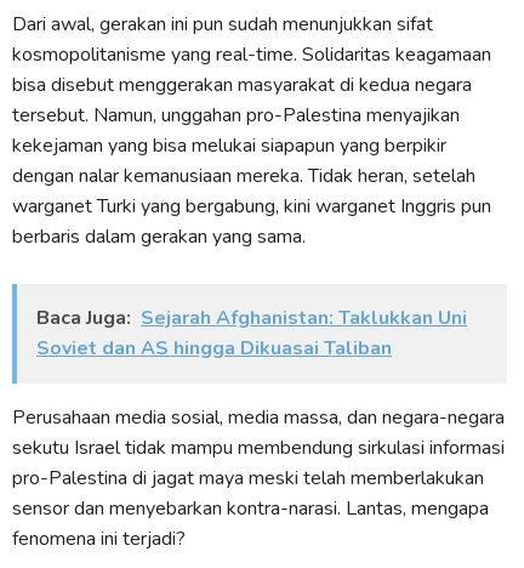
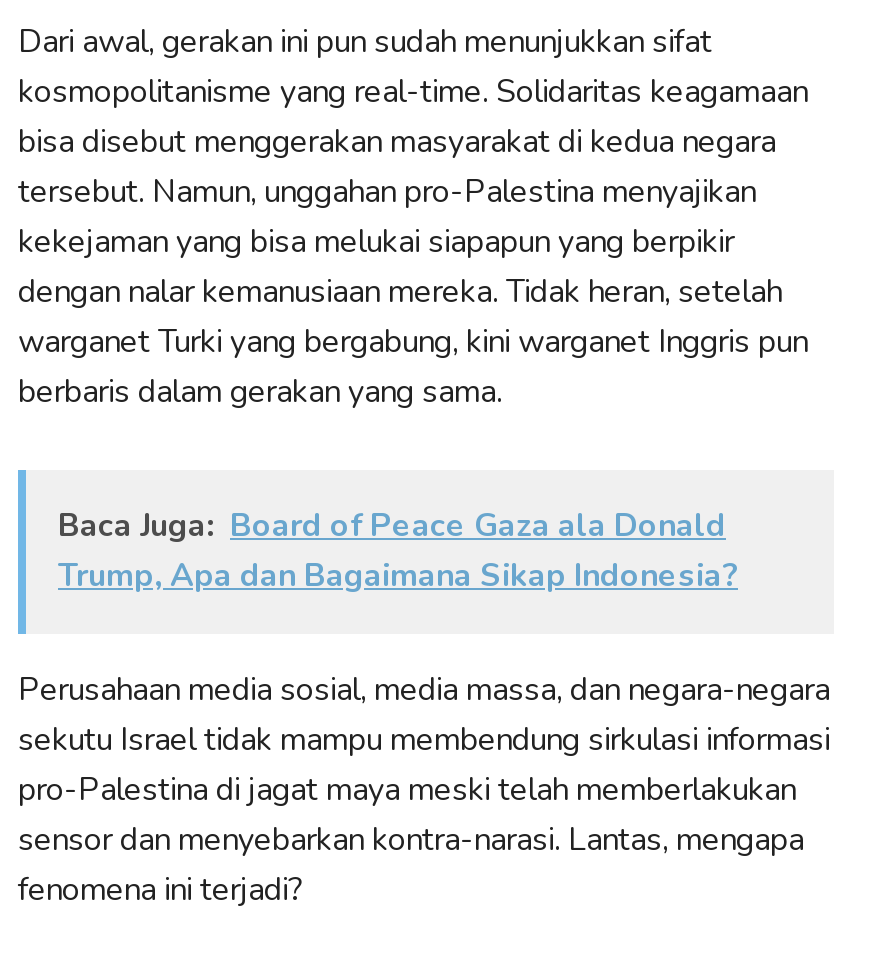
[36,305,467,362] Baca Juga: Sejarah Afghanistan: Taklukkan Uni | Soviet dan AS hingga Dikuasai Taliban -> [58,503,738,597] Baca Juga: Board of Peace Gaza ala Donald | Trump, Apa dan Bagaimana Sikap Indonesia?

